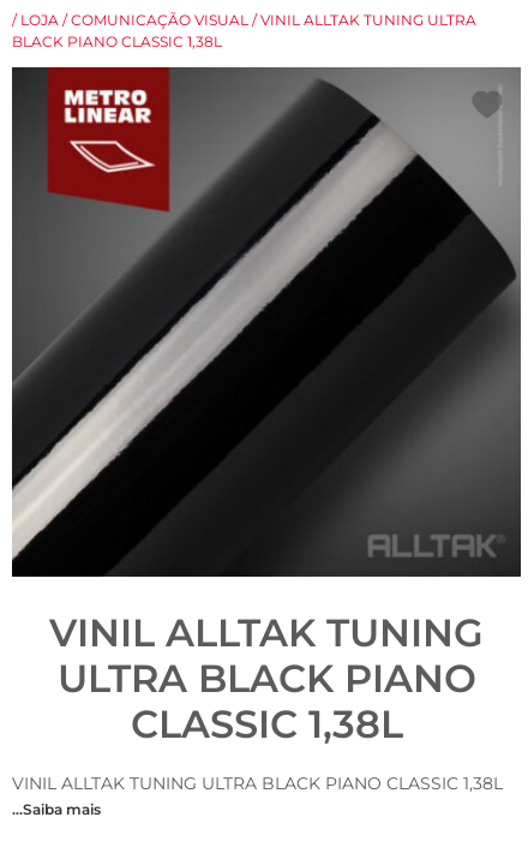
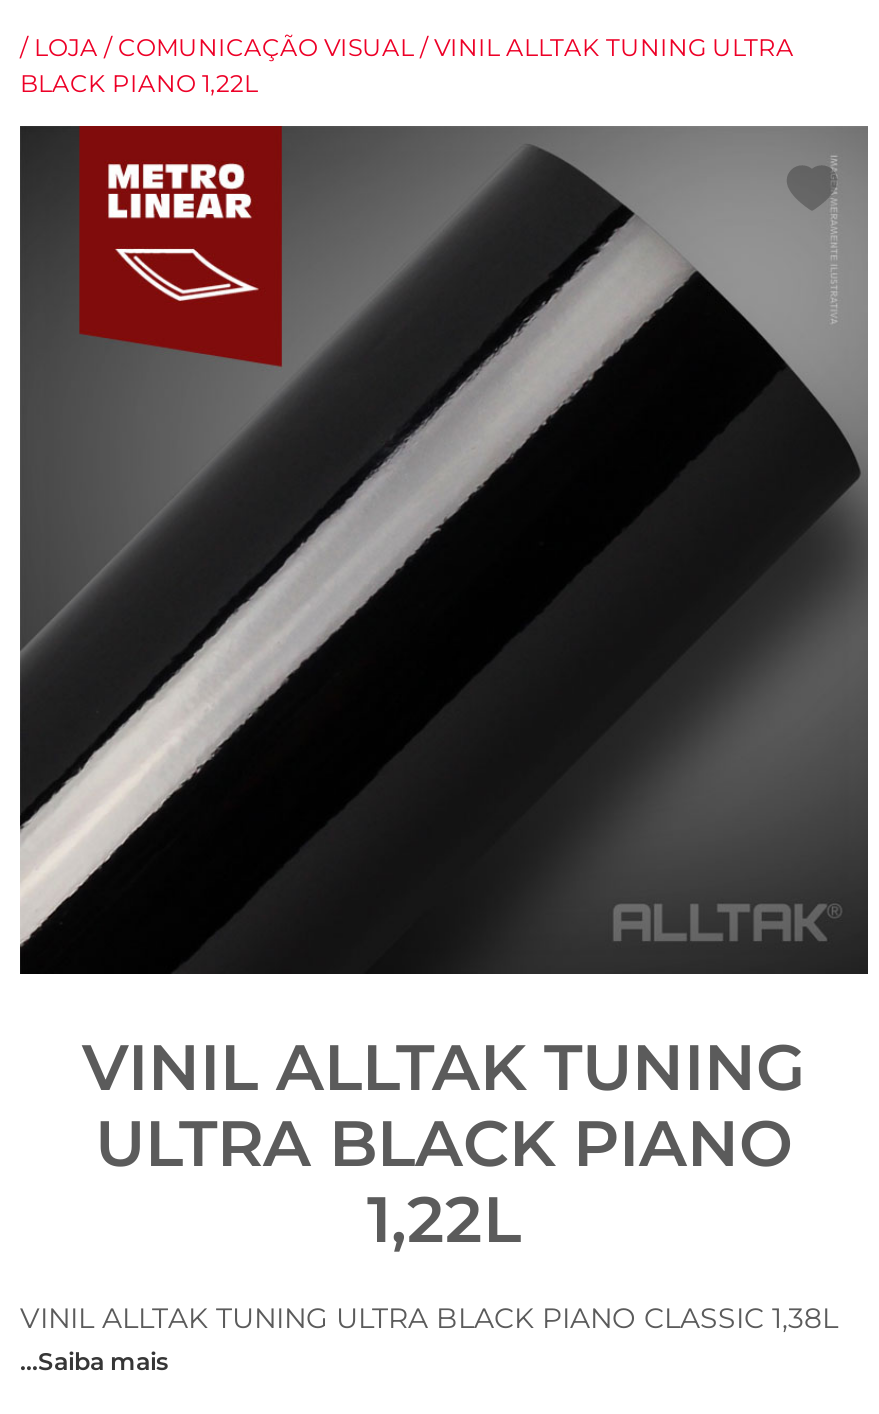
[12,32,222,50] BLACK PIANO CLASSIC 1,38L -> [20,68,258,98] BLACK PIANO 1,22L
[130,700,403,747] CLASSIC 1,38L -> [367,1180,521,1258] 1,22L

